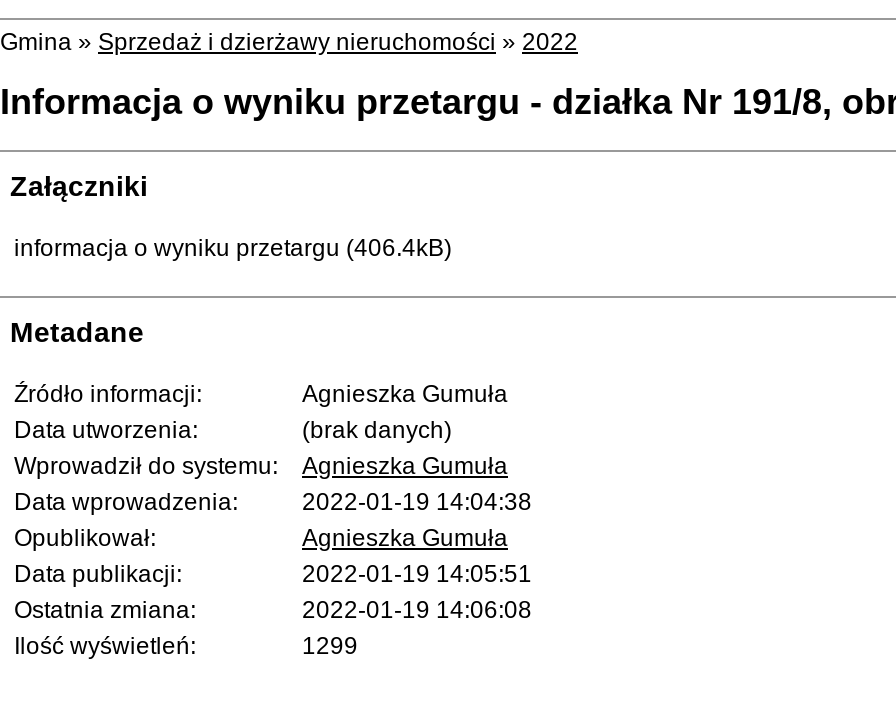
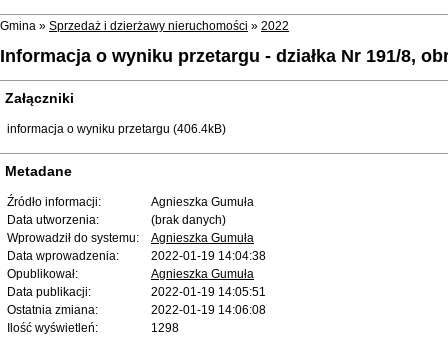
[302,632,358,660] 1299 -> [151,321,179,335] 1298

